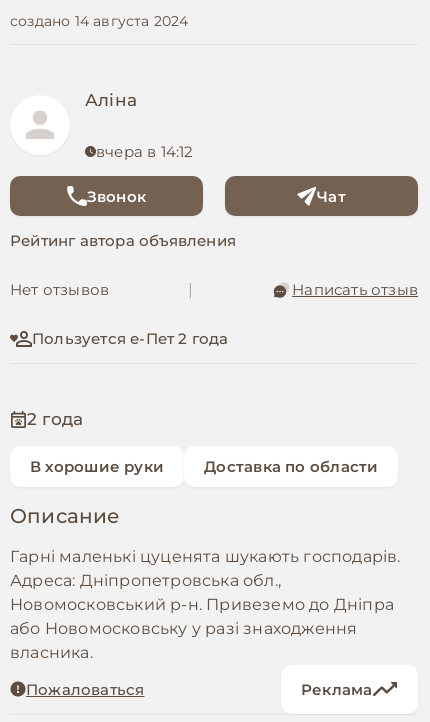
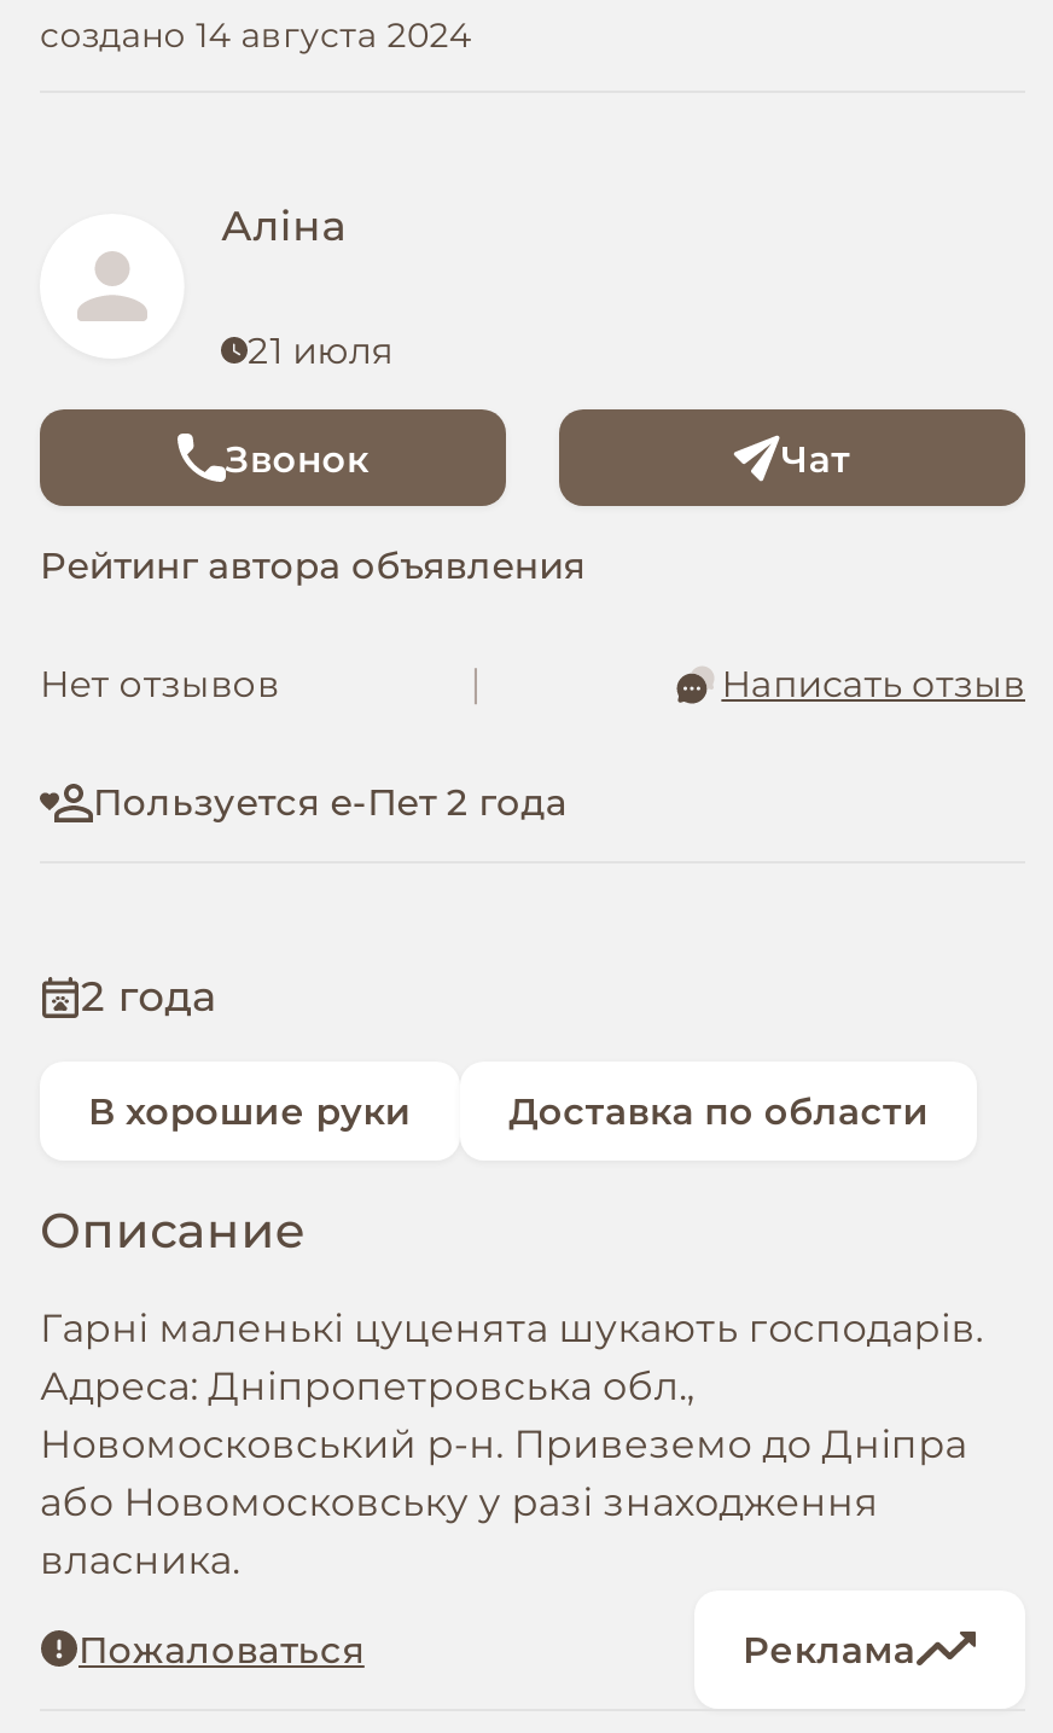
[96,142,194,161] вчера в 14:12 -> [248,328,393,374] 21 июля

